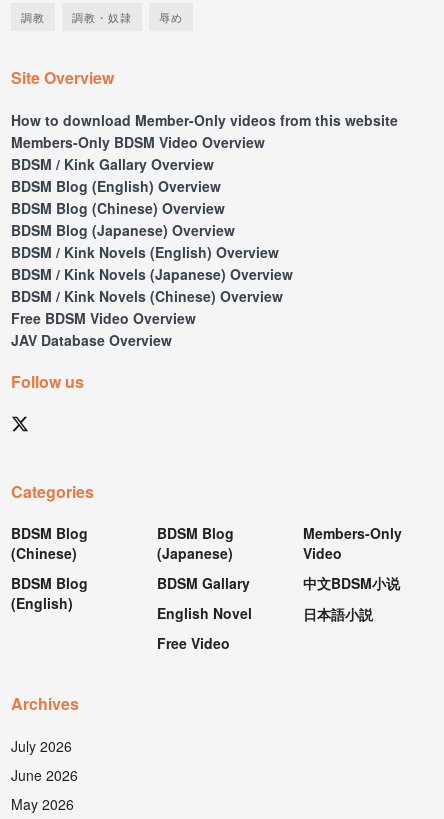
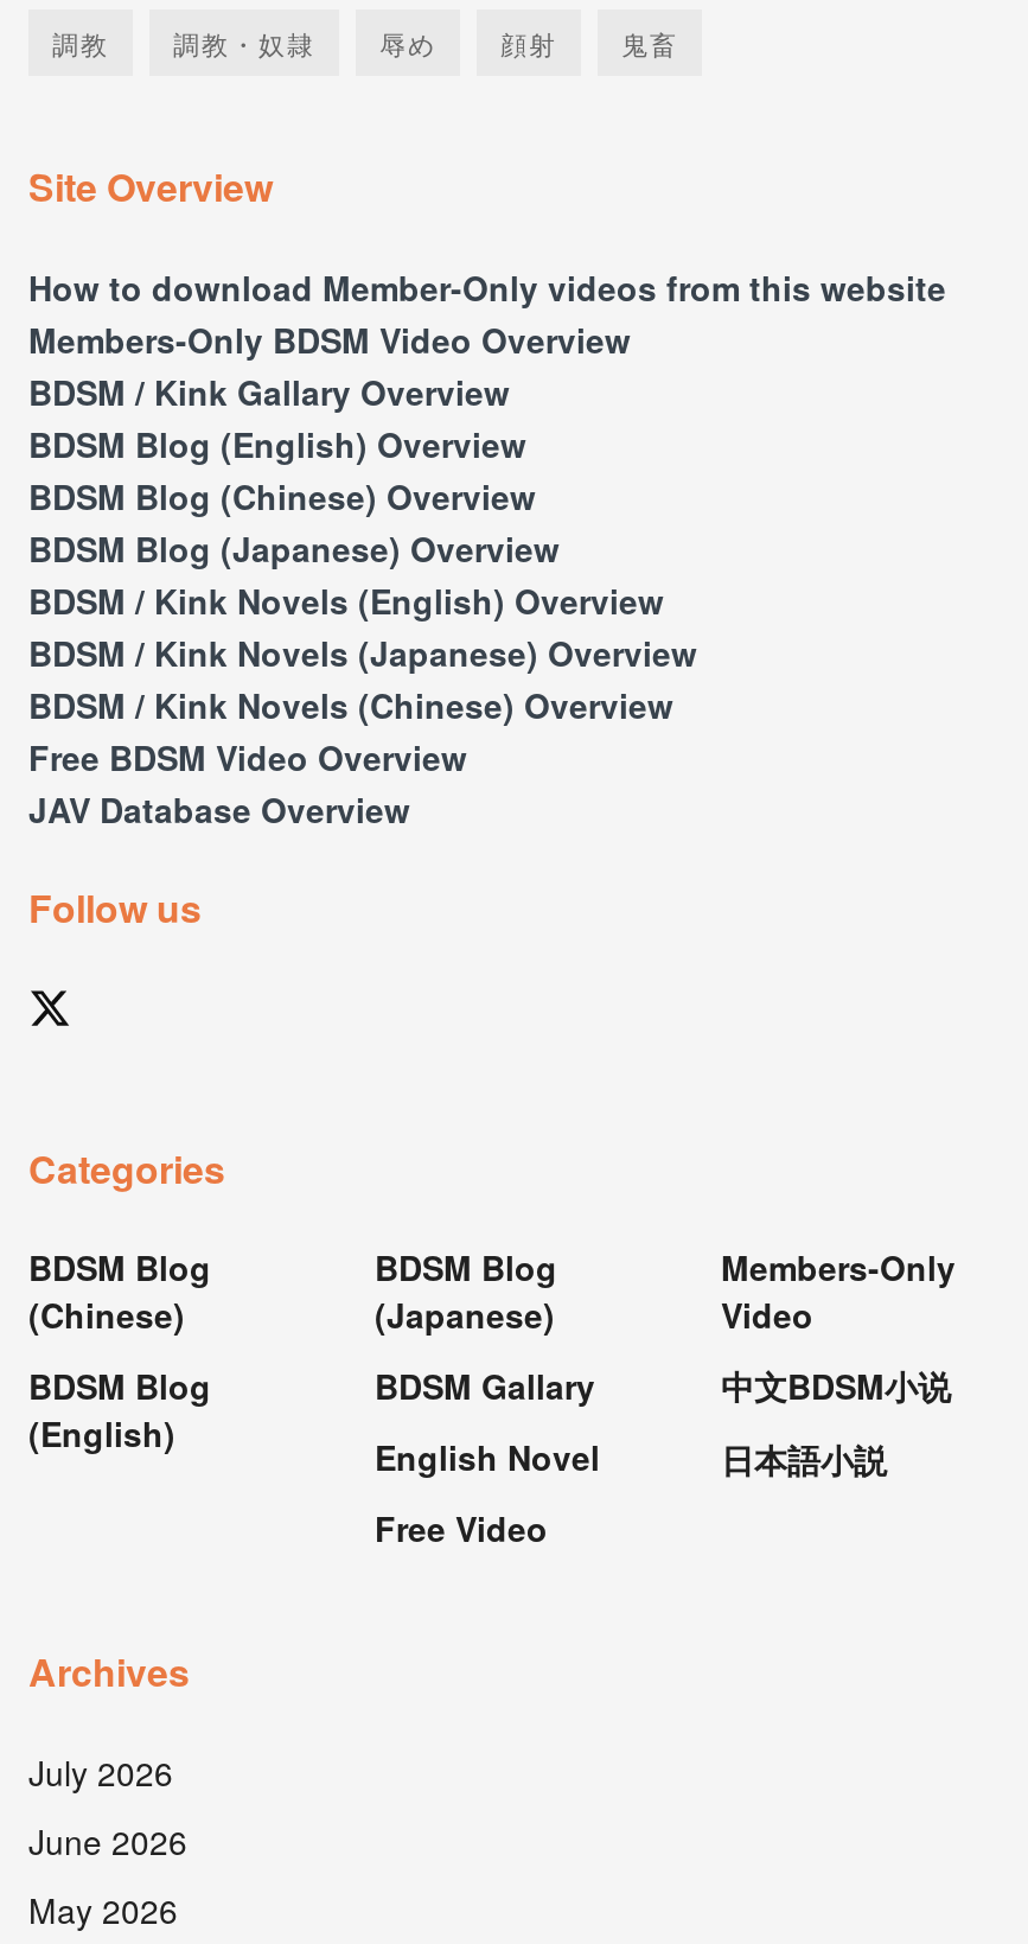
none -> [500,23,678,60] 顔射 | 鬼畜

